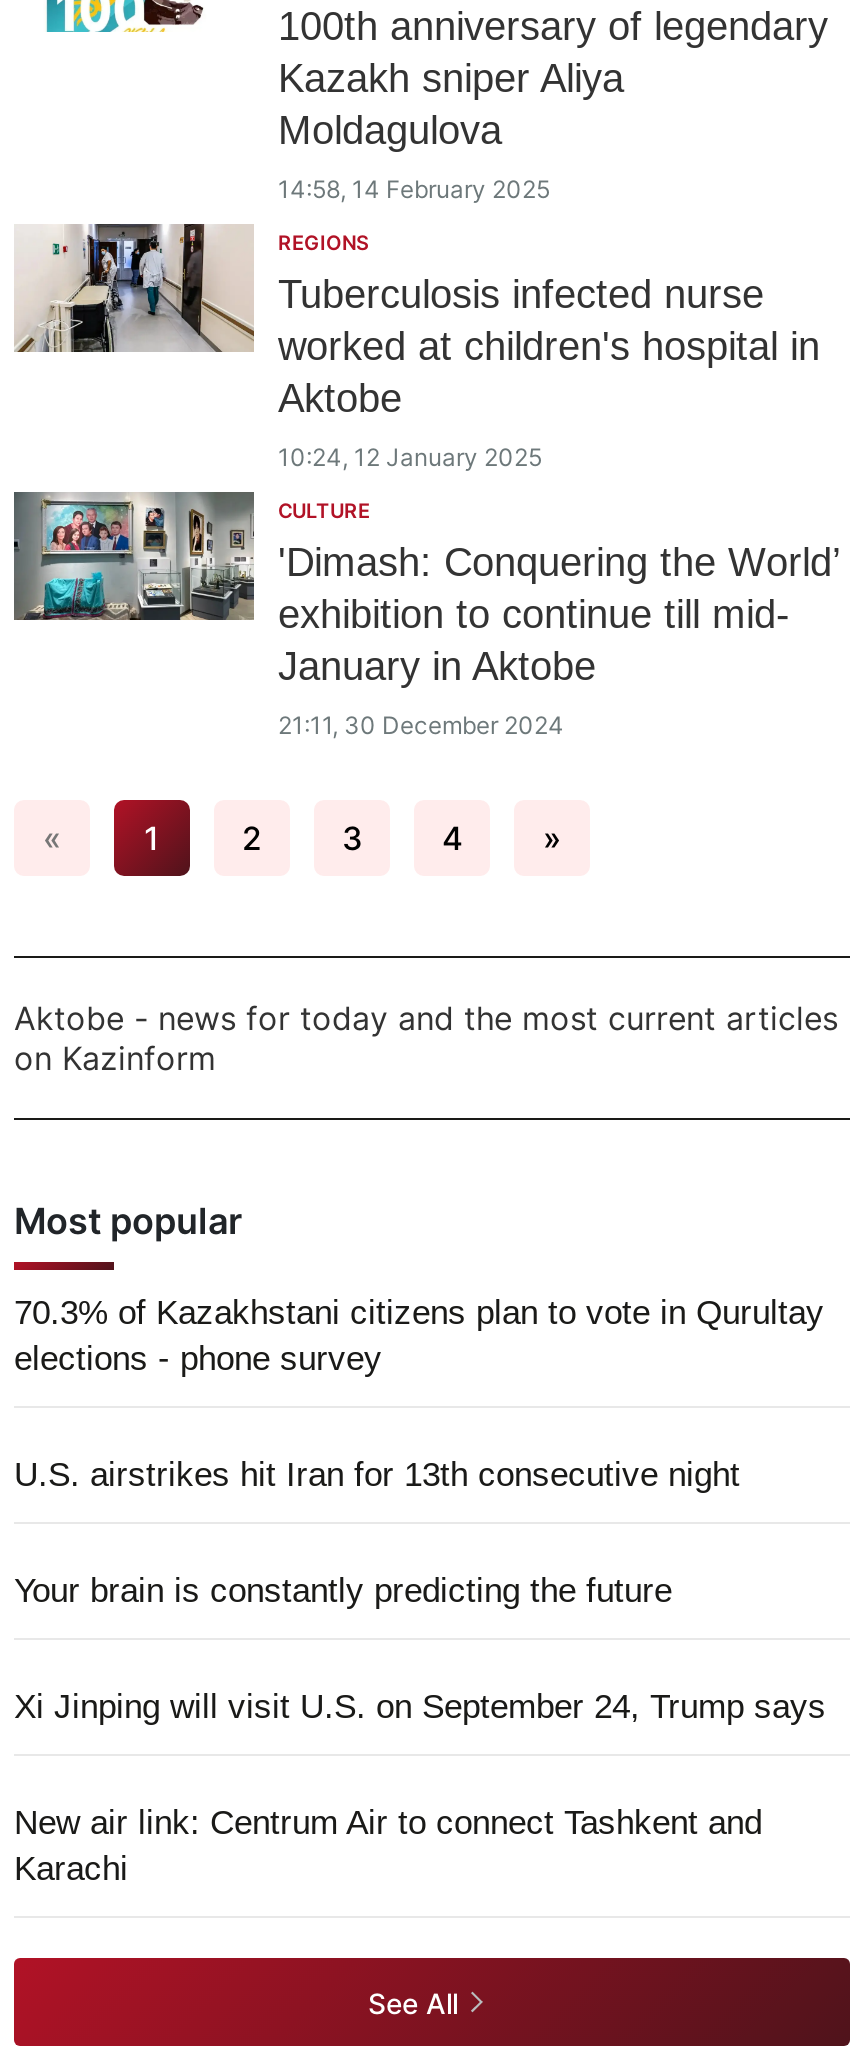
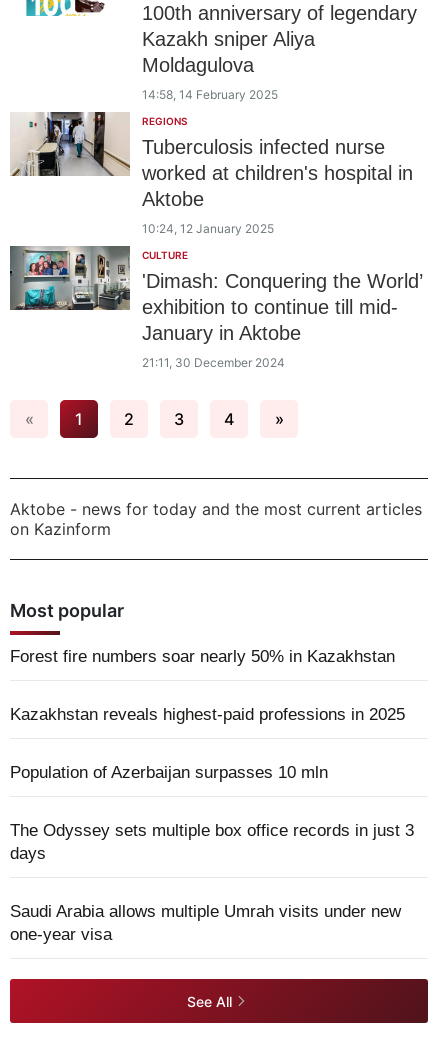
[14,1294,824,1378] 70.3% of Kazakhstani citizens plan to vote in Qurultay | elections - phone survey -> [10,647,395,666] Forest fire numbers soar nearly 50% in Kazakhstan
[14,1456,740,1494] U.S. airstrikes hit Iran for 13th consecutive night -> [10,705,405,724] Kazakhstan reveals highest-paid professions in 2025
[14,1572,672,1610] Your brain is constantly predicting the future -> [10,763,328,782] Population of Azerbaijan surpasses 10 mln
[14,1688,826,1726] Xi Jinping will visit U.S. on September 24, Trump says -> [10,821,414,863] The Odyssey sets multiple box office records in just 3 | days
[14,1804,762,1888] New air link: Centrum Air to connect Tashkent and | Karachi -> [10,902,401,944] Saudi Arabia allows multiple Umrah visits under new | one-year visa

